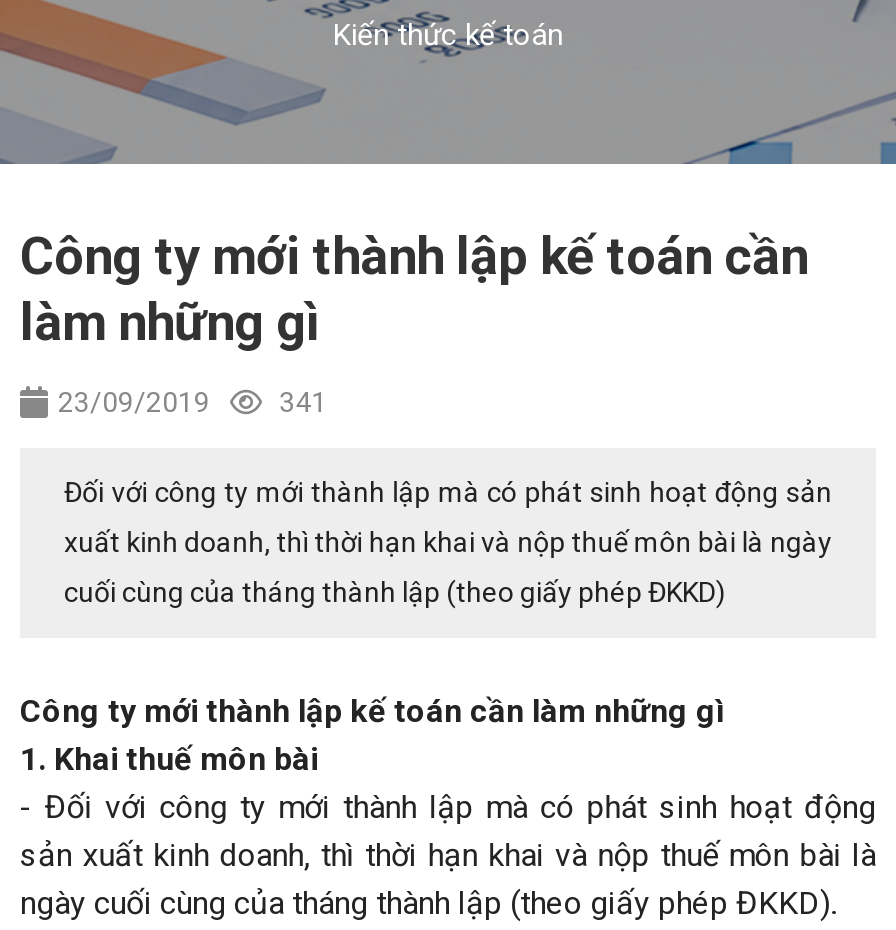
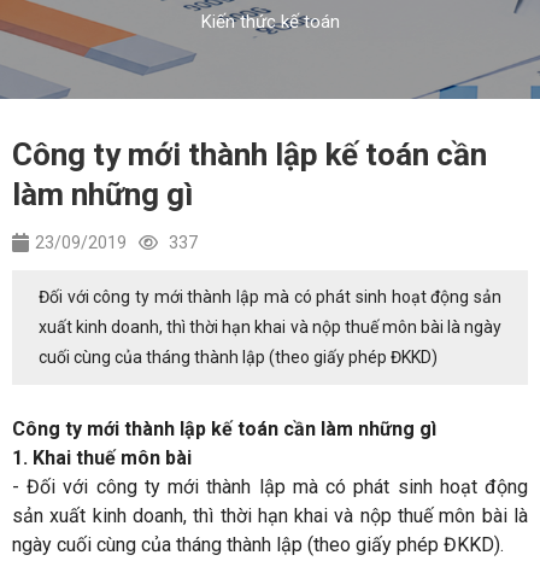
[280,386,328,418] 341 -> [169,233,197,252] 337

